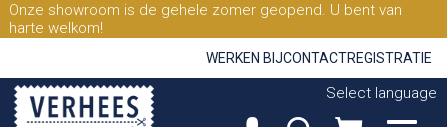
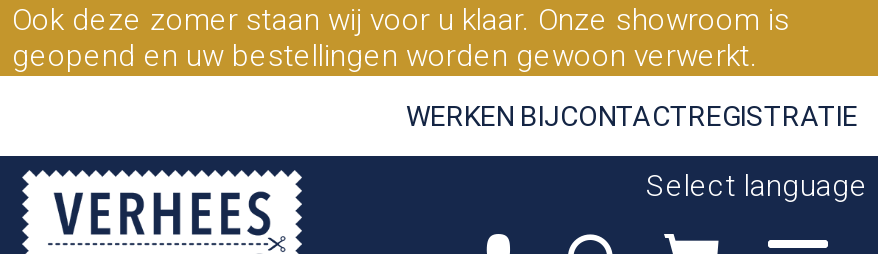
[9,1,402,37] Onze showroom is de gehele zomer geopend. U bent van | harte welkom! -> [12,2,790,74] Ook deze zomer staan wij voor u klaar. Onze showroom is | geopend en uw bestellingen worden gewoon verwerkt.

